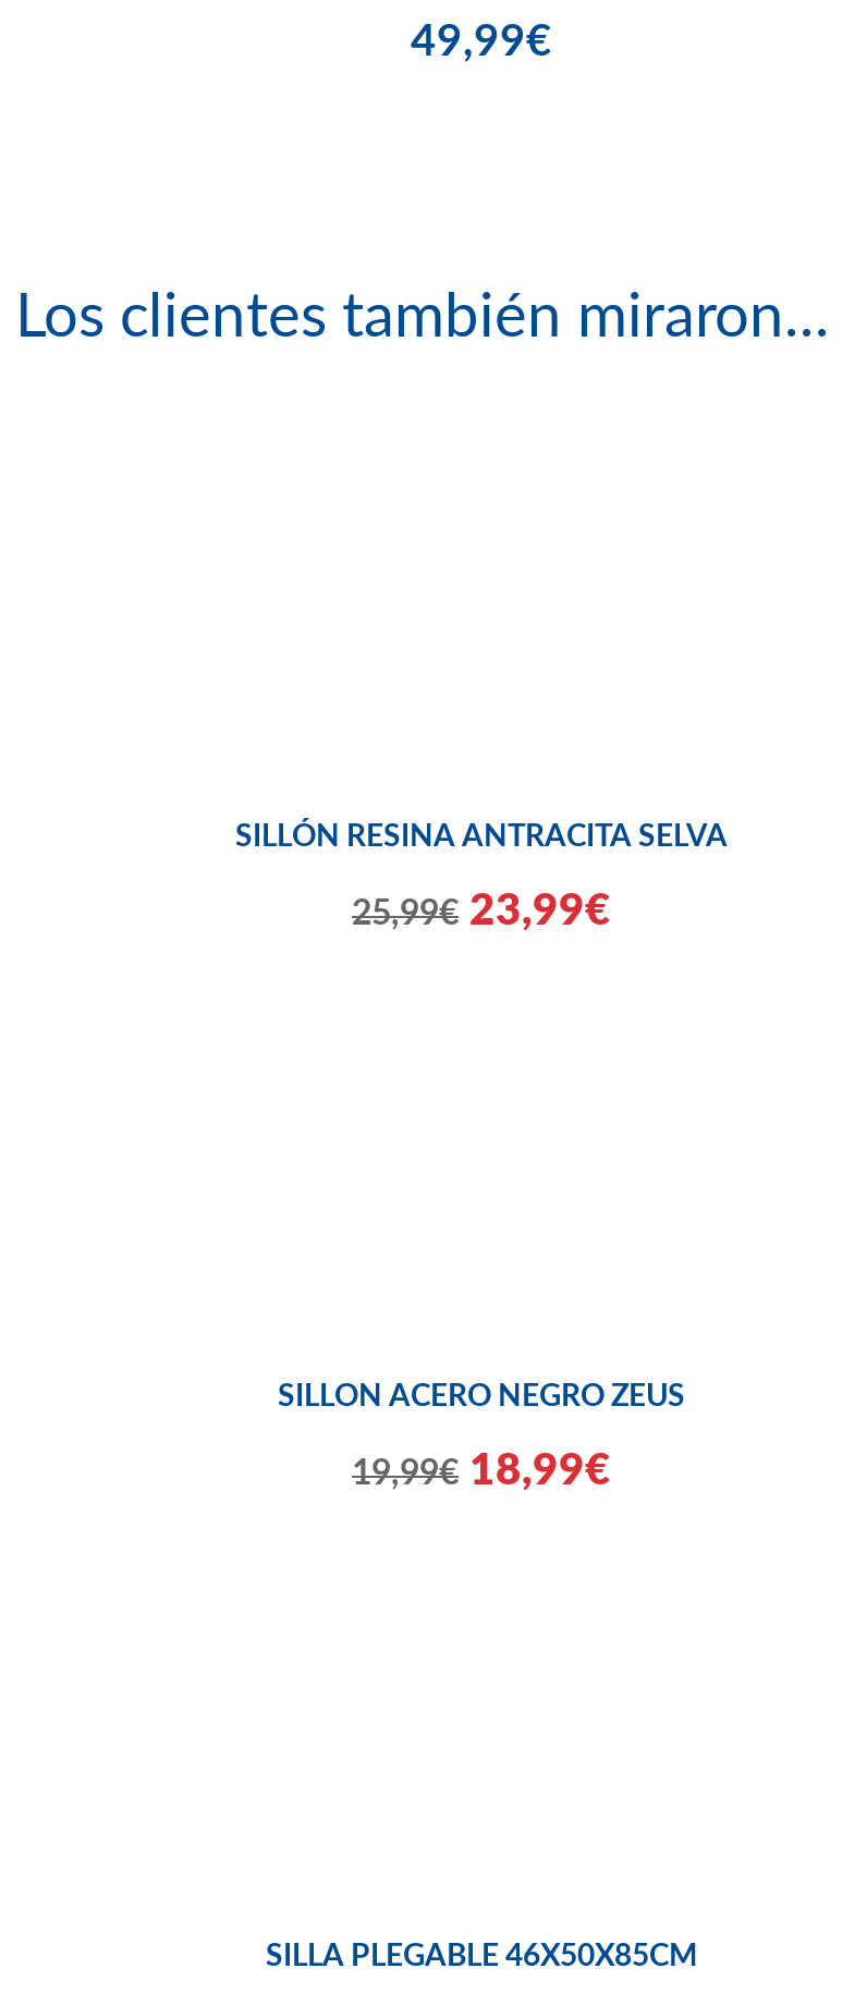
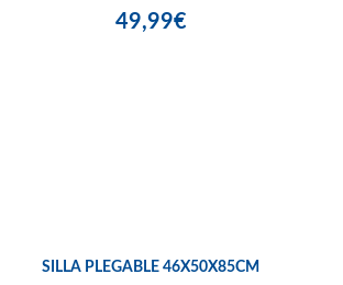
[15,287,830,348] Los clientes también miraron... -> none
[235,822,728,934] SILLÓN RESINA ANTRACITA SELVA | 25,99€ 23,99€ -> none
[278,1382,685,1493] SILLON ACERO NEGRO ZEUS | 19,99€ 18,99€ -> none

